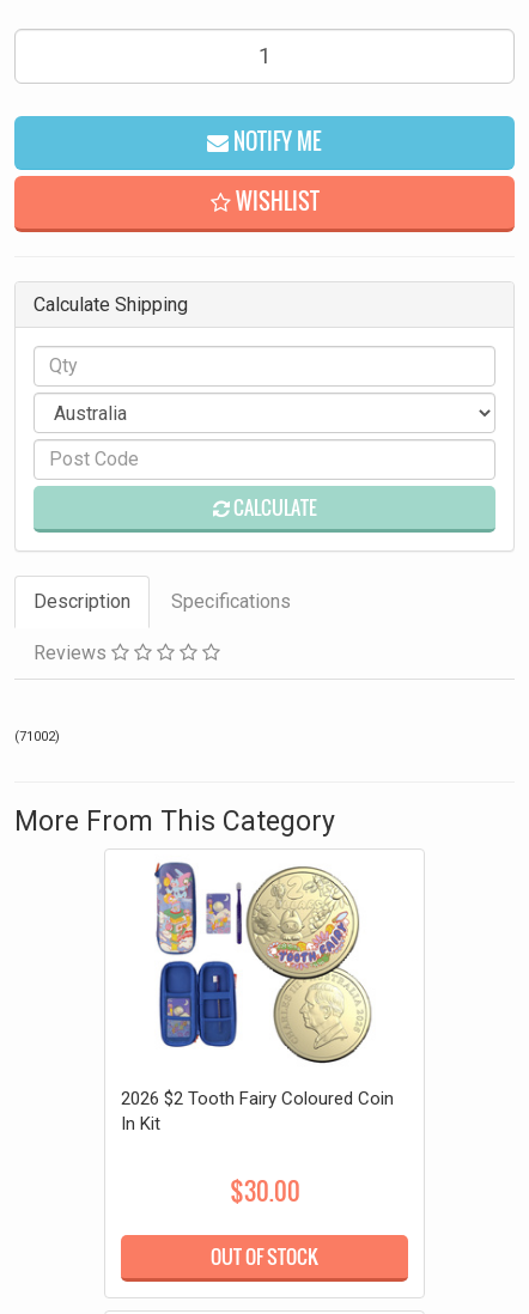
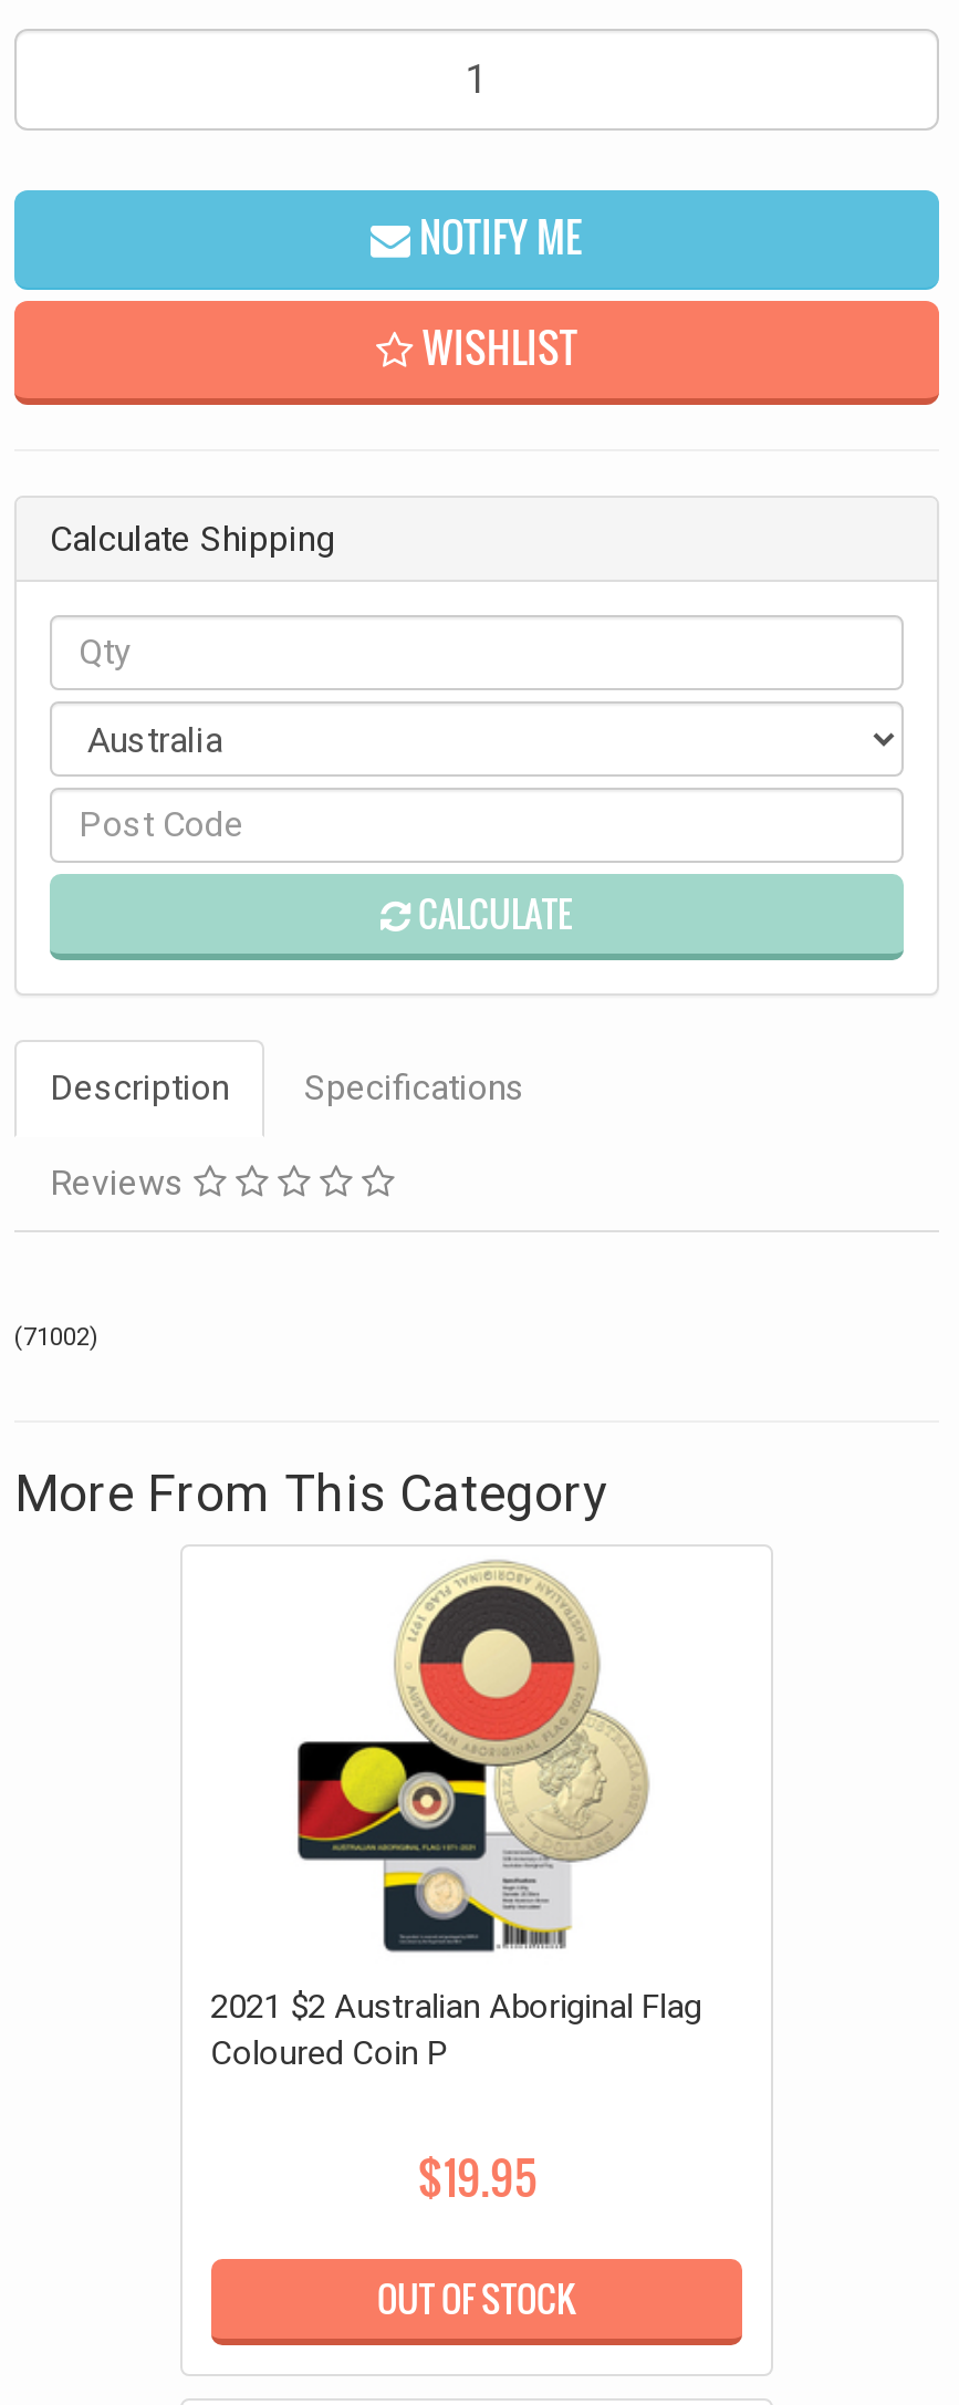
[121,857,393,1134] [image] | 2026 $2 Tooth Fairy Coloured Coin | In Kit -> [211,1558,702,2072] [image] | 2021 $2 Australian Aboriginal Flag | Coloured Coin P
[229,1172,300,1209] $30.00 -> [417,2143,536,2211] $19.95

